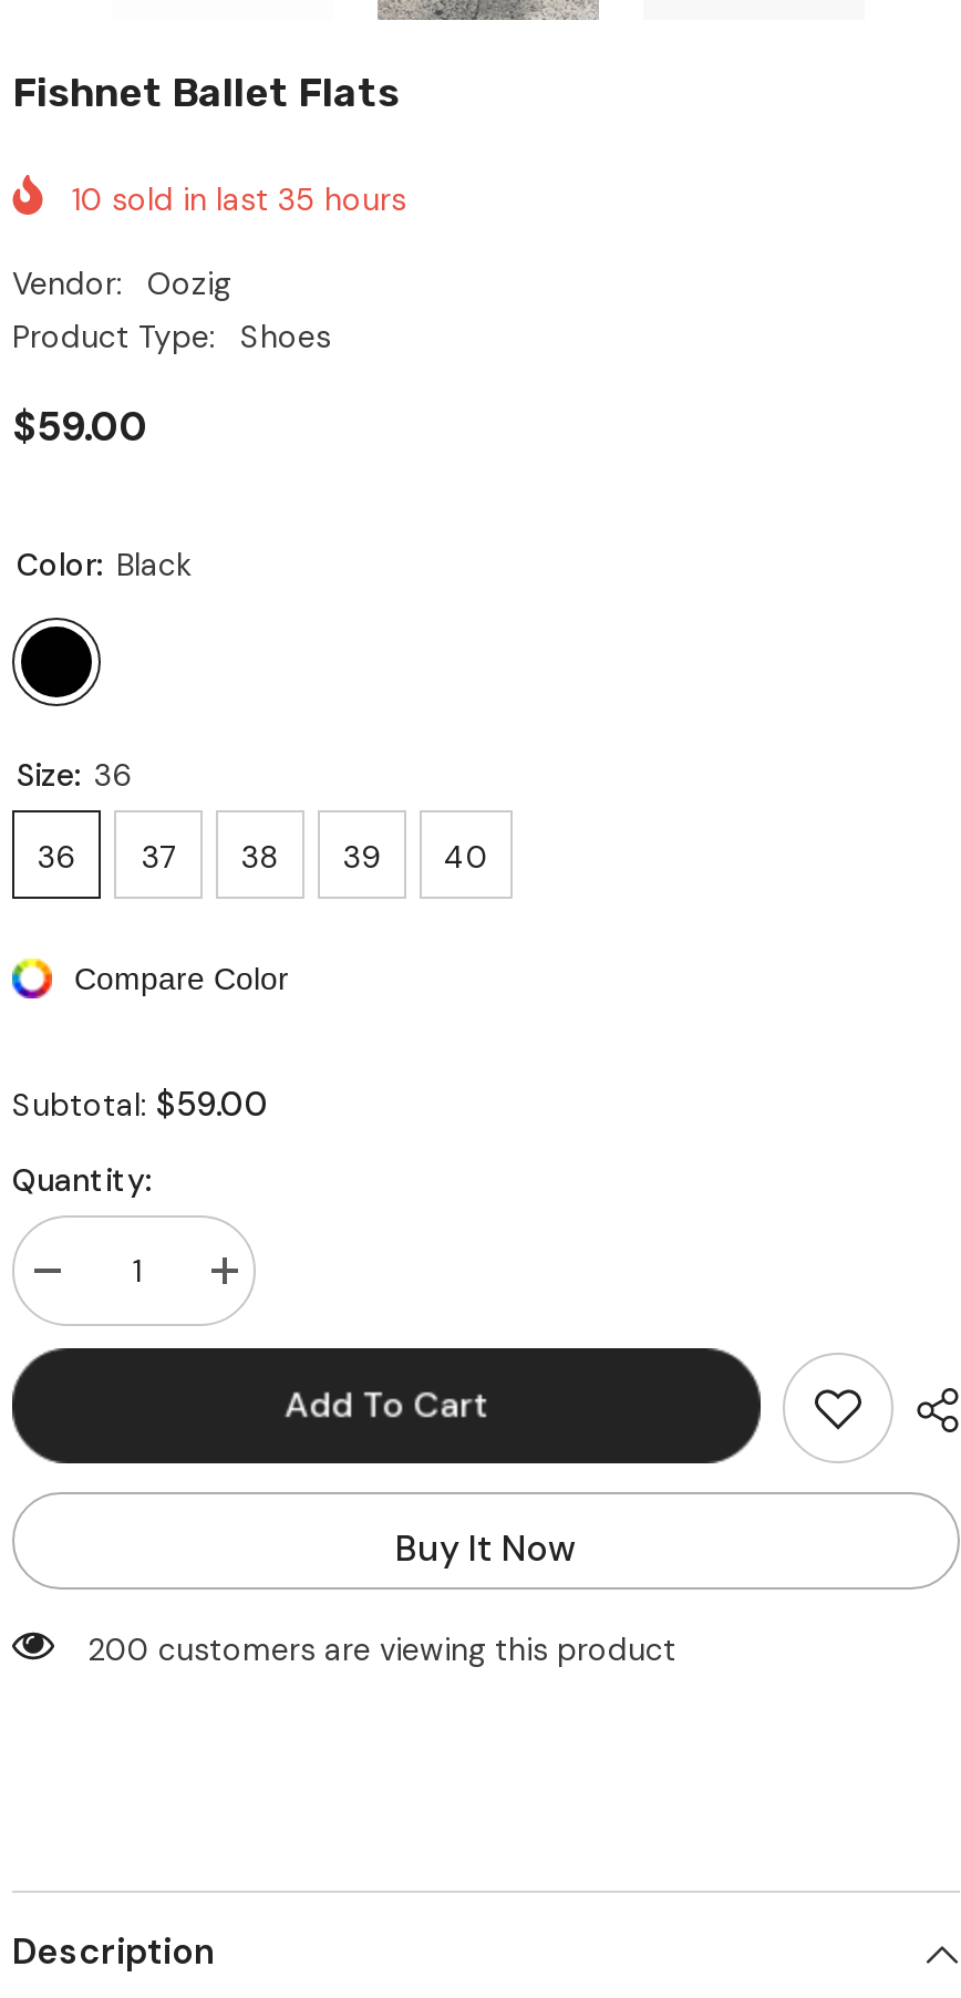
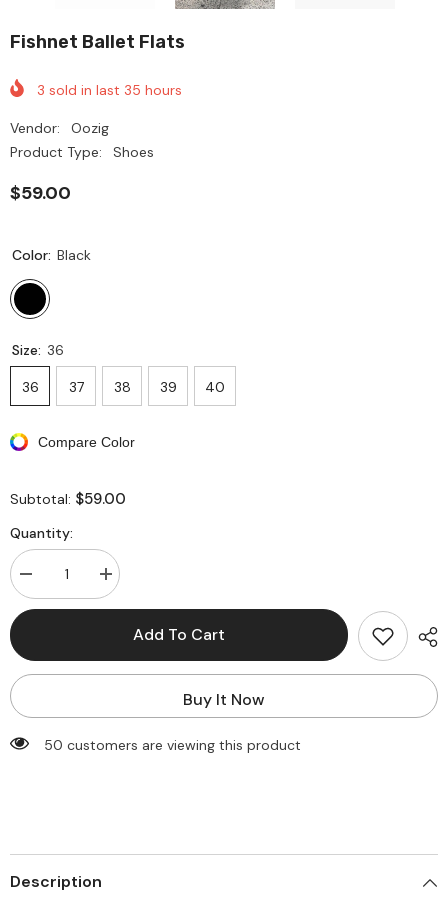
[72,180,406,219] 10 sold in last 35 hours -> [37,81,182,99] 3 sold in last 35 hours
[87,1629,676,1668] 200 customers are viewing this product -> [44,736,301,754] 50 customers are viewing this product

